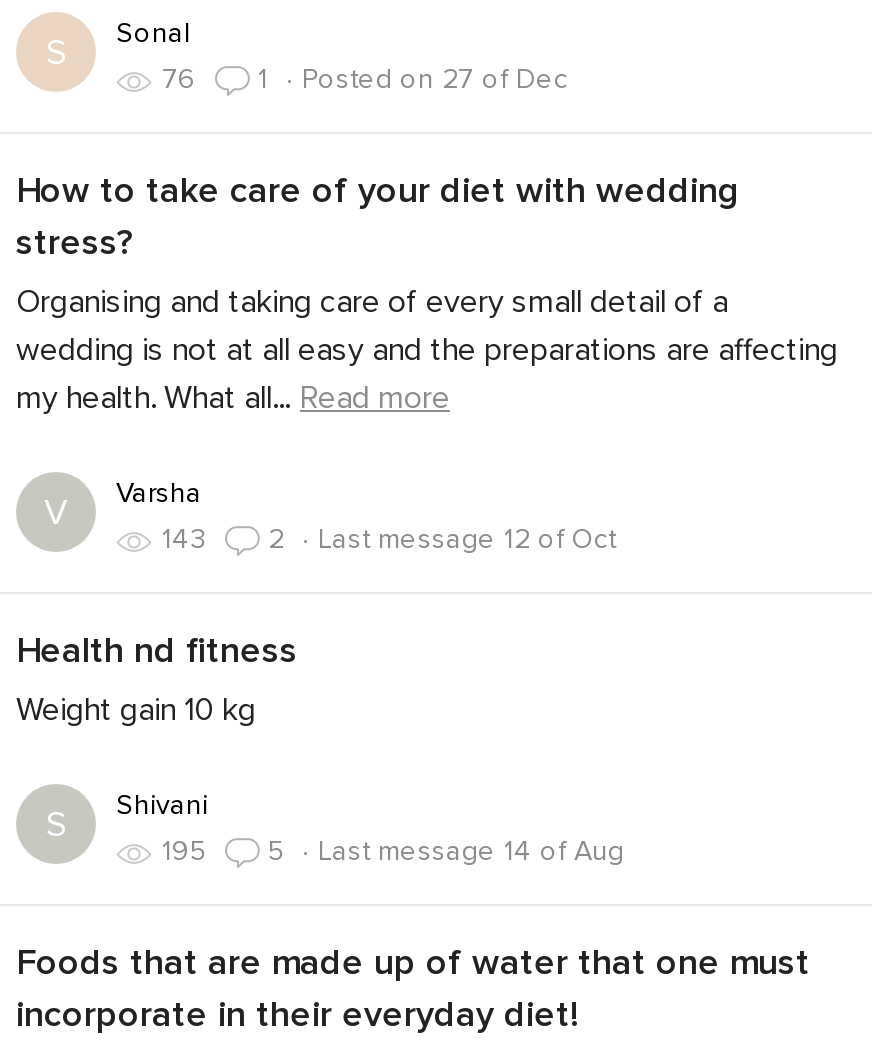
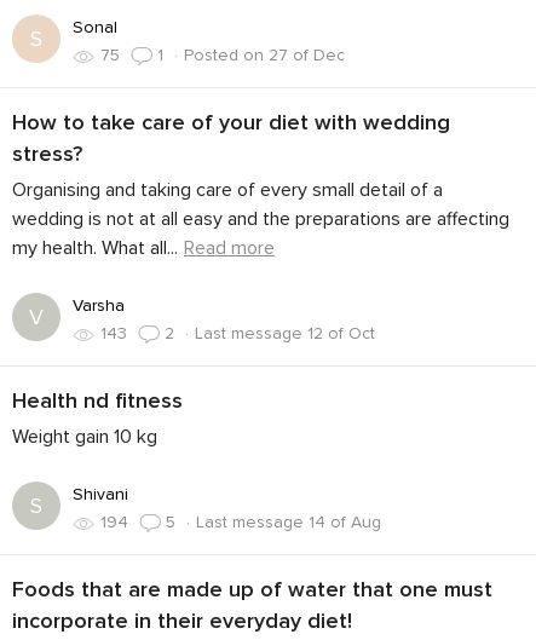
[162,61,568,96] 76 1 · Posted on 27 of Dec -> [100,44,345,65] 75 1 · Posted on 27 of Dec
[162,833,624,868] 195 5 · Last message 14 of Aug -> [100,511,381,532] 194 5 · Last message 14 of Aug

